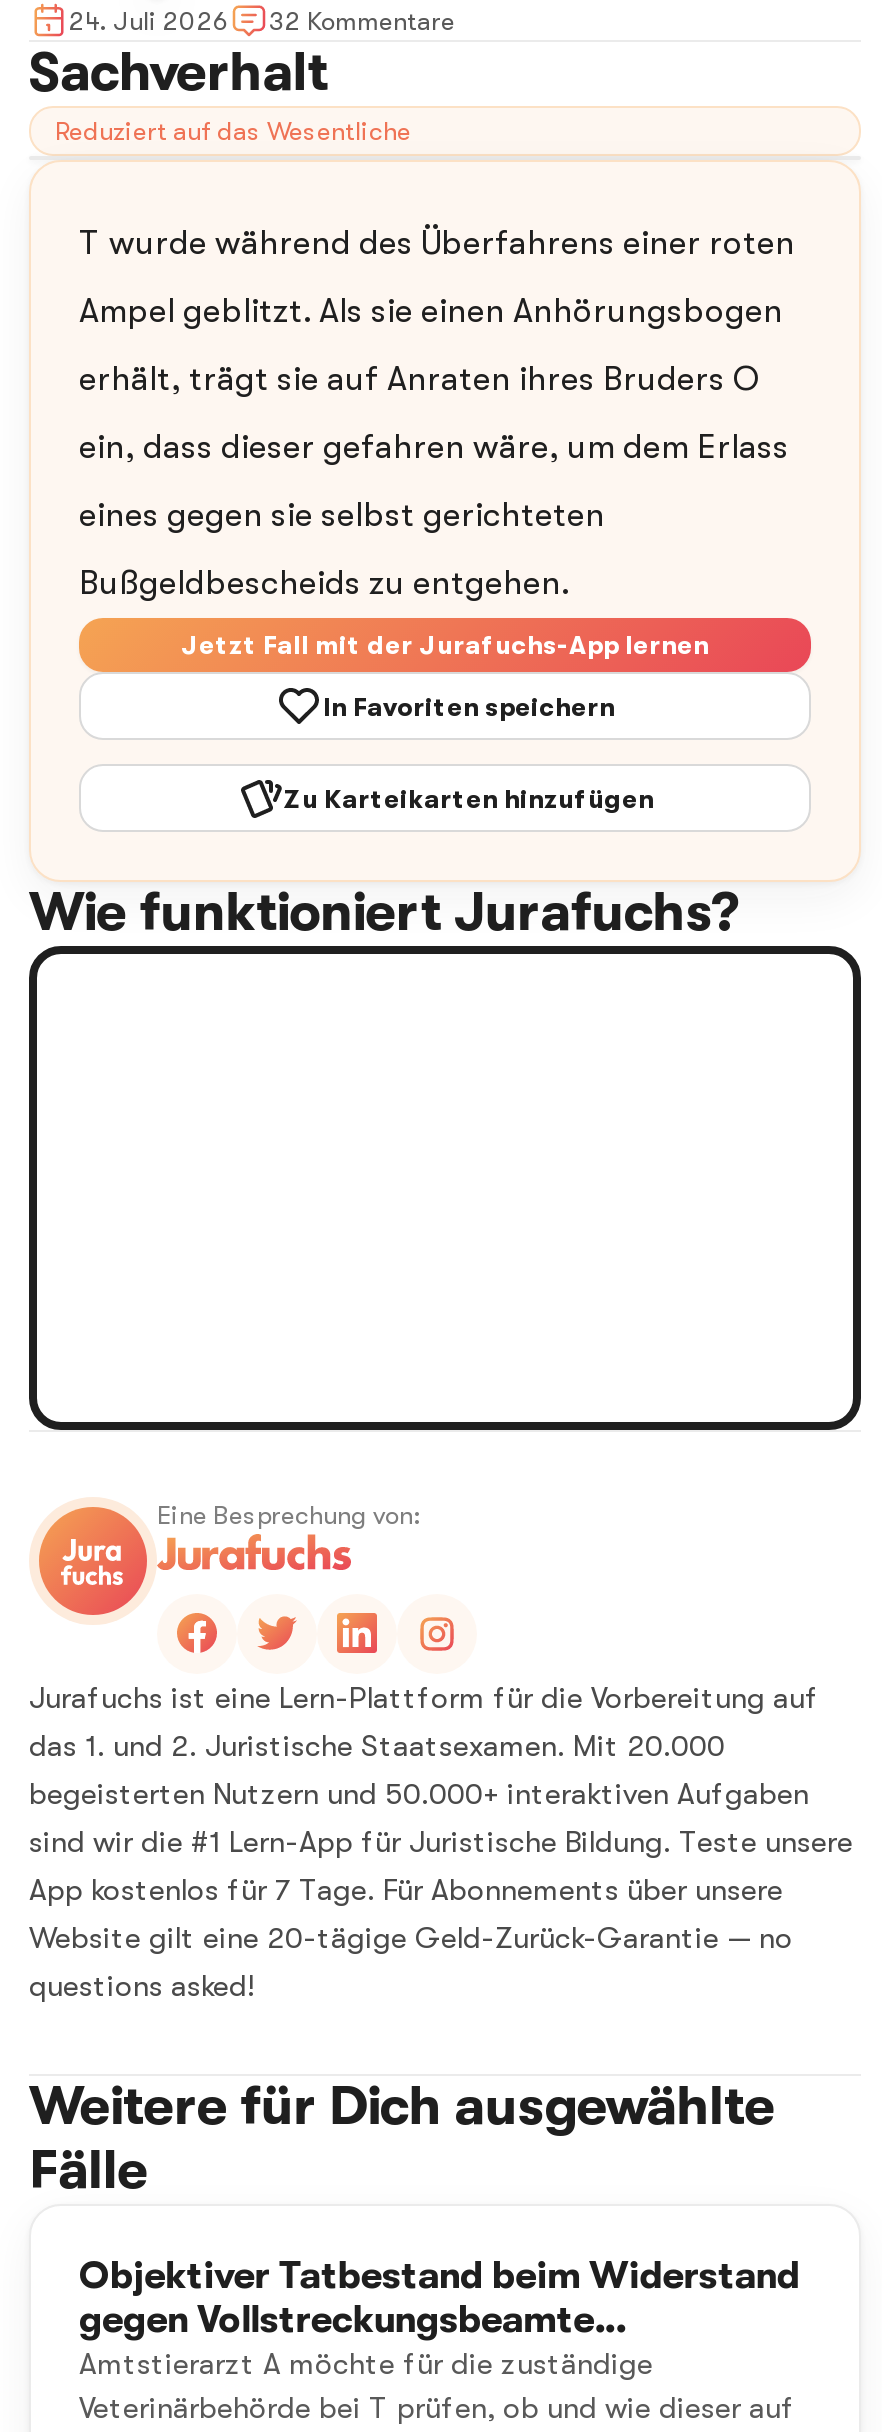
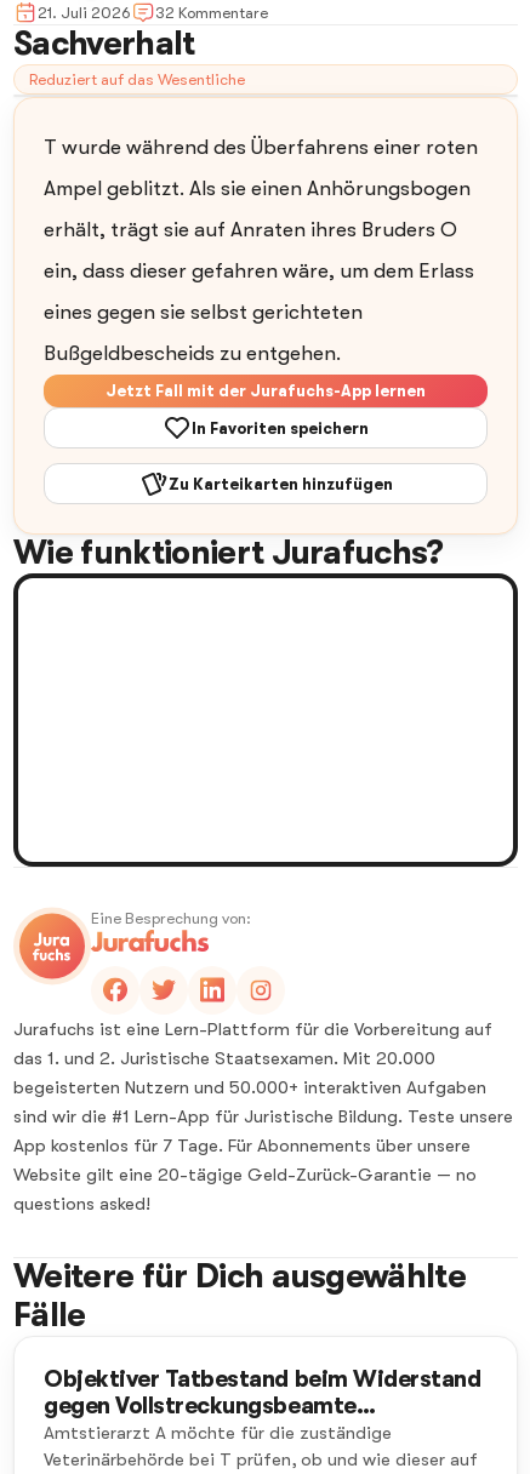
[69,5,455,35] 24. Juli 2026 32 Kommentare -> [38,3,268,21] 21. Juli 2026 32 Kommentare

